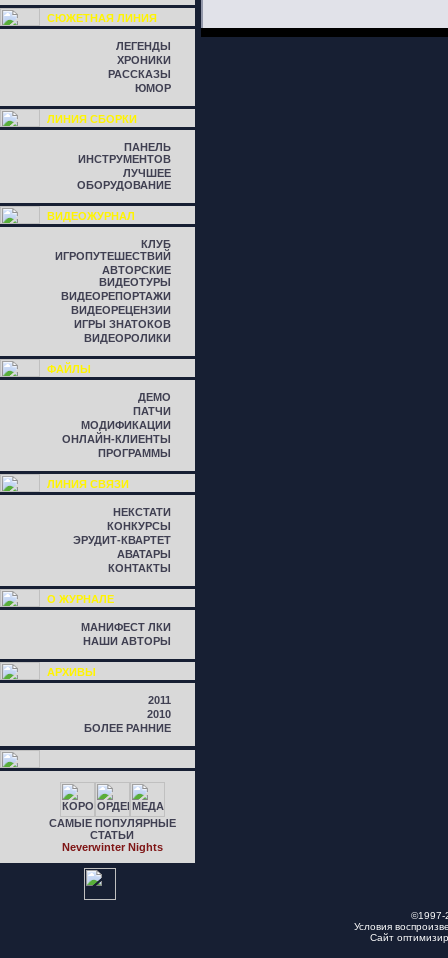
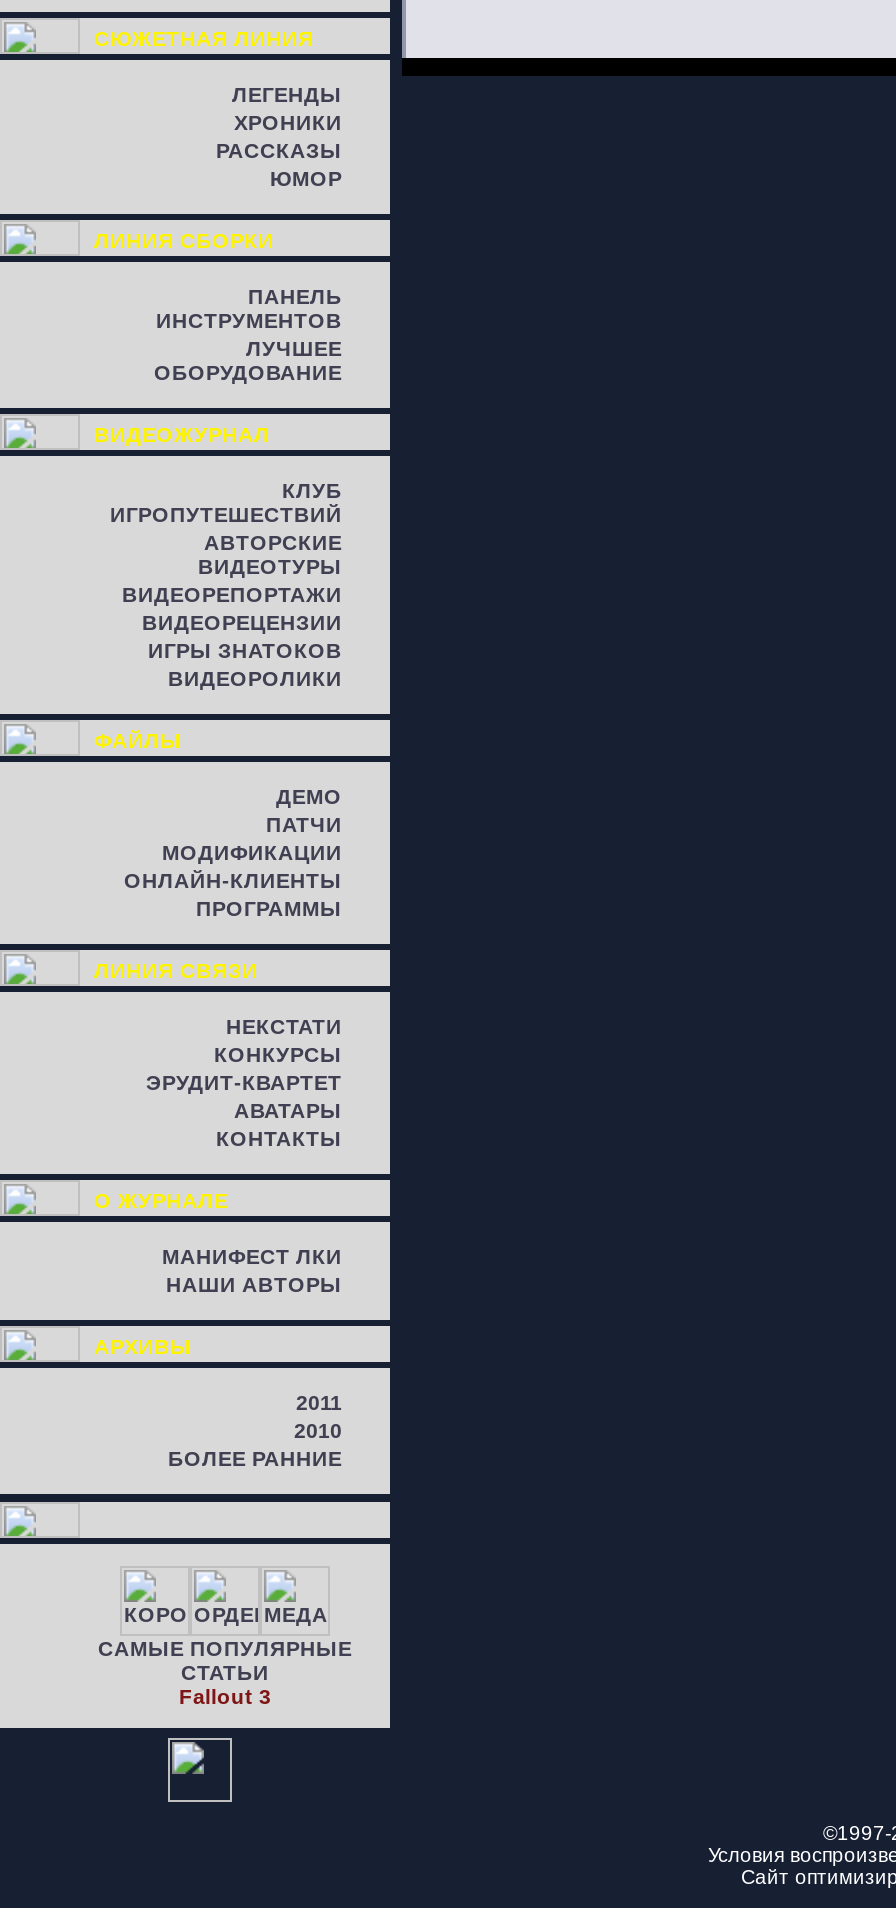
[62,841,163,853] Neverwinter Nights -> [179,1684,271,1708] Fallout 3

